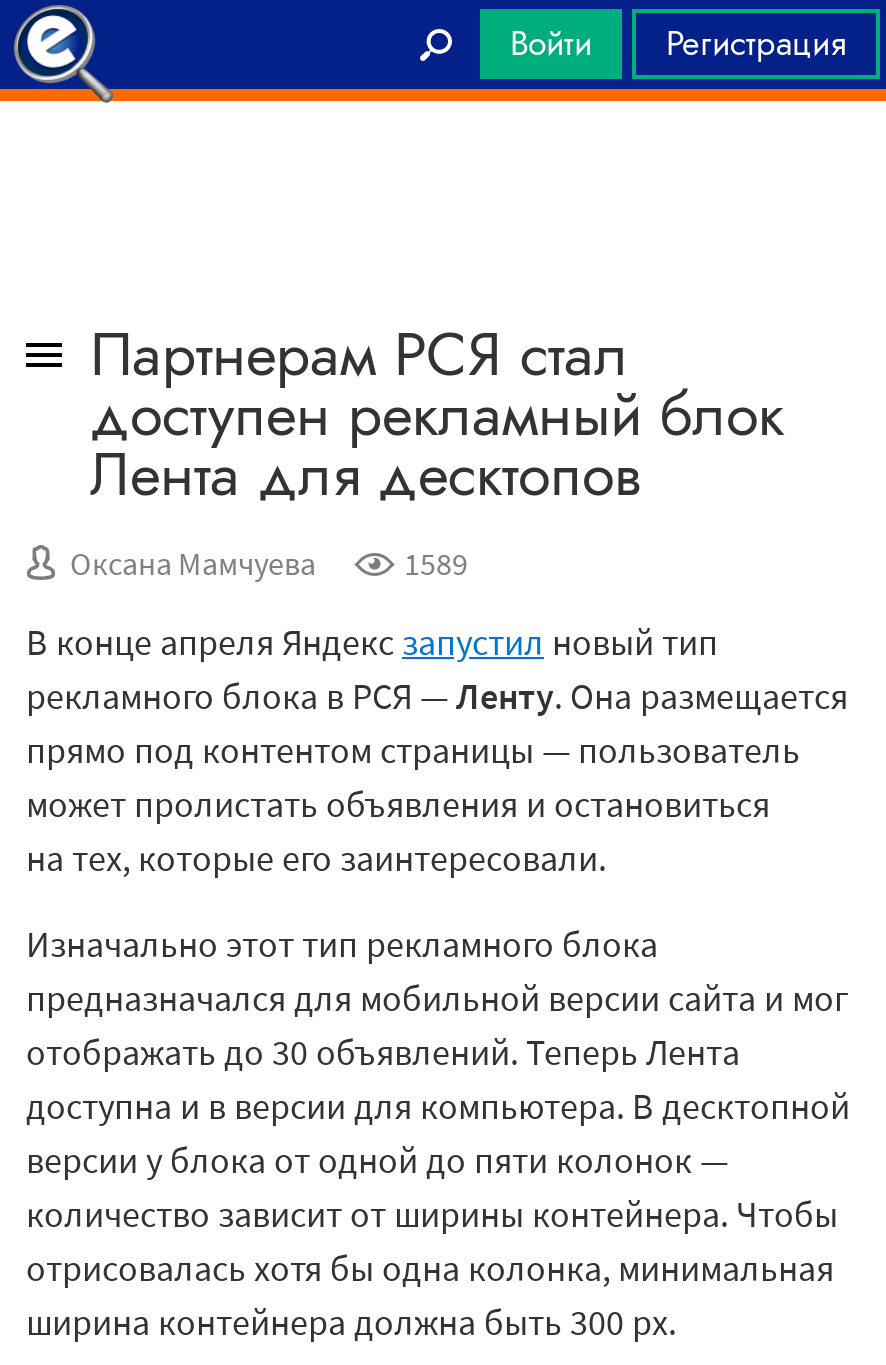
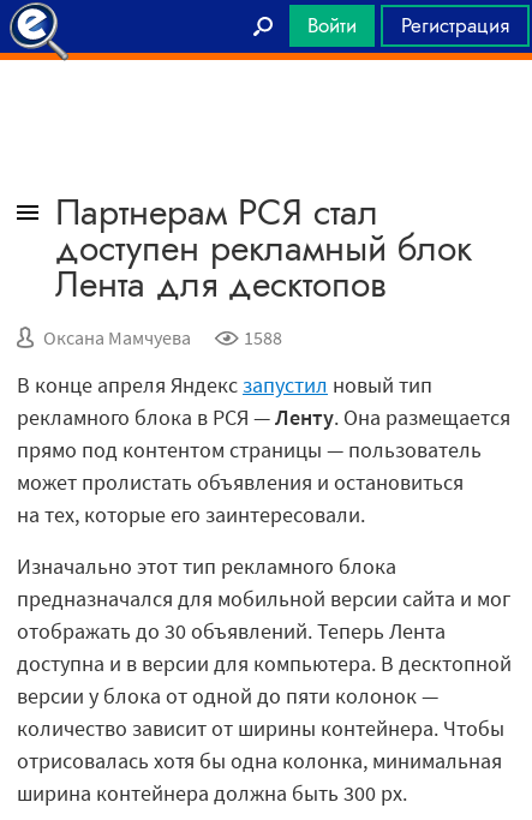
[404,543,468,583] 1589 -> [244,325,282,349] 1588

